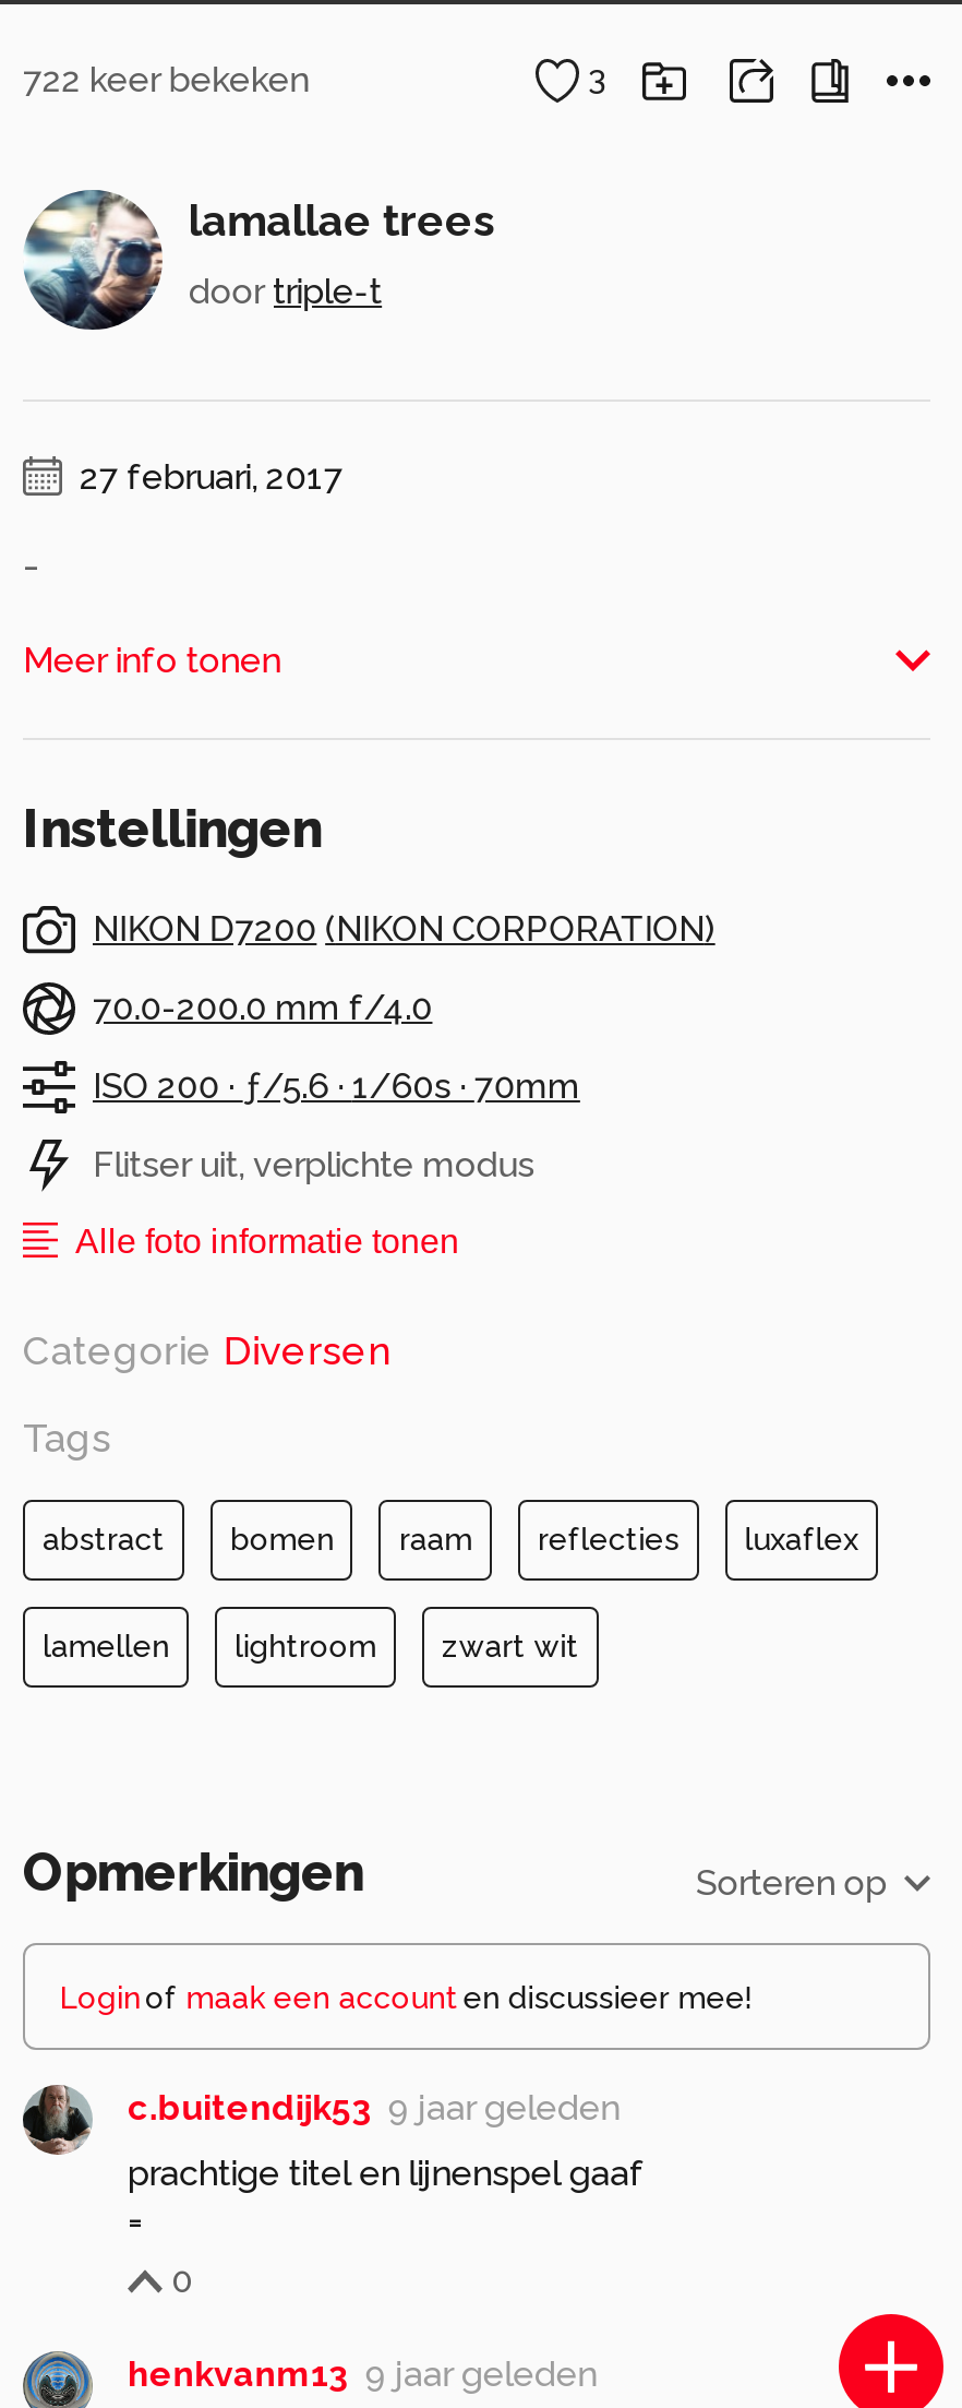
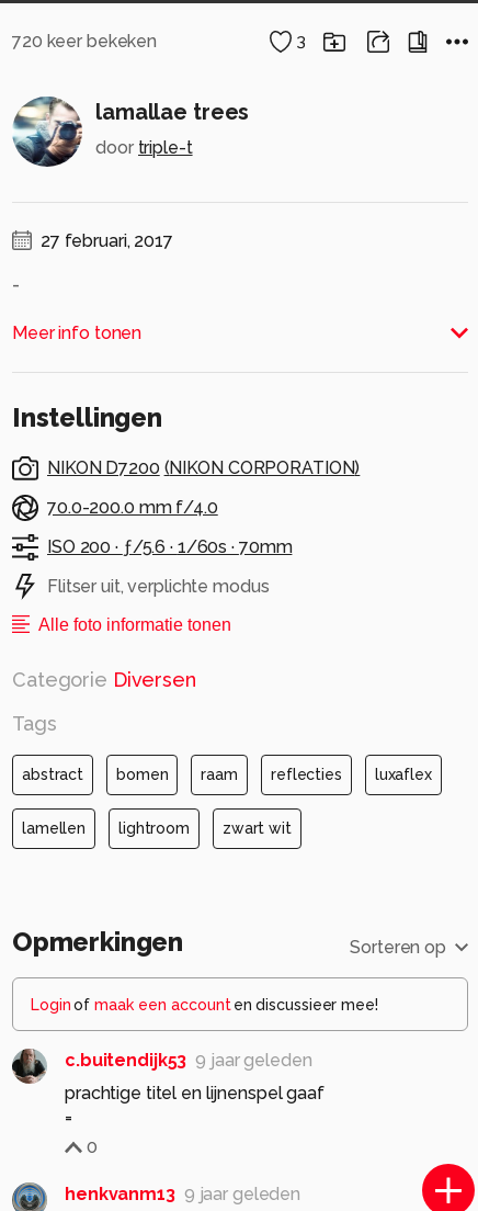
[23,59,309,100] 722 keer bekeken -> [12,30,157,51] 720 keer bekeken

